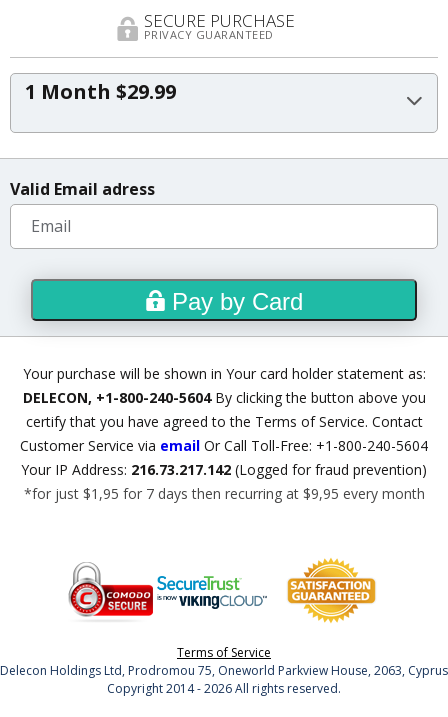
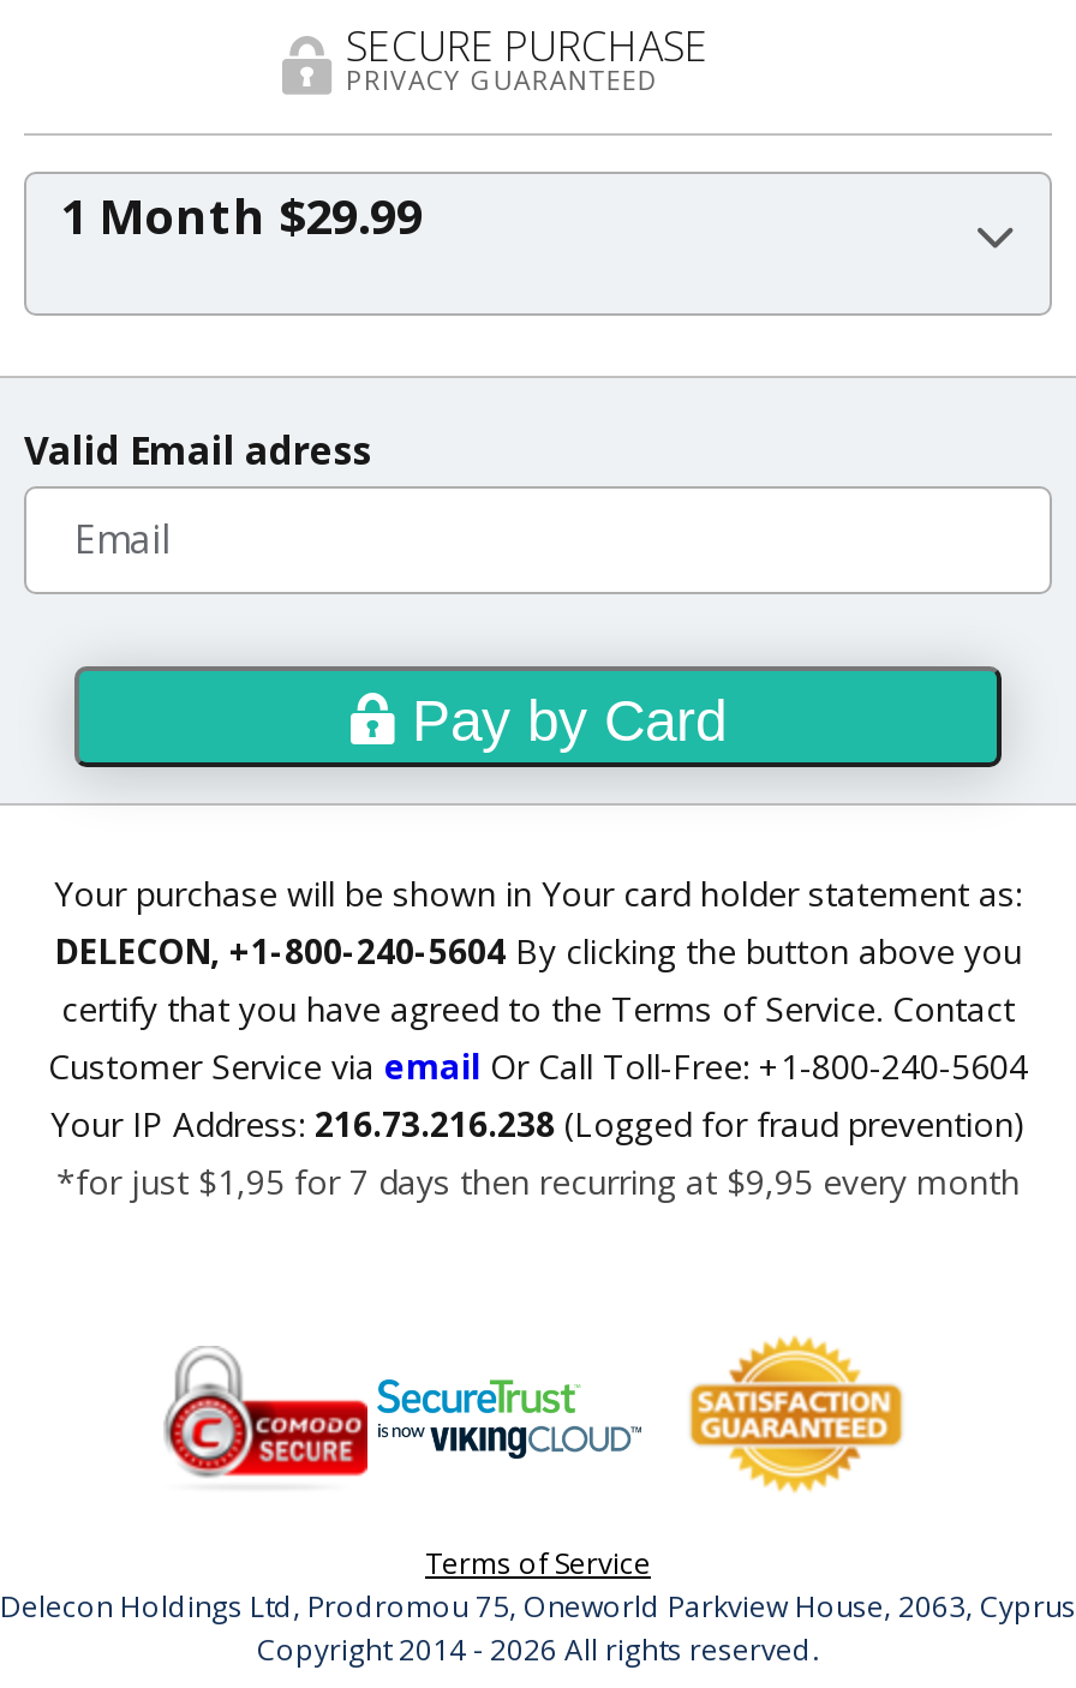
[21,460,427,479] Your IP Address: 216.73.217.142 (Logged for fraud prevention) -> [50,1101,1026,1147] Your IP Address: 216.73.216.238 (Logged for fraud prevention)

